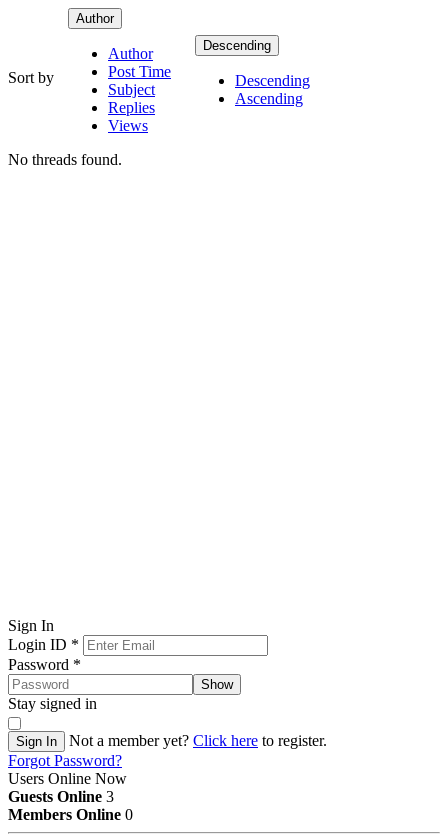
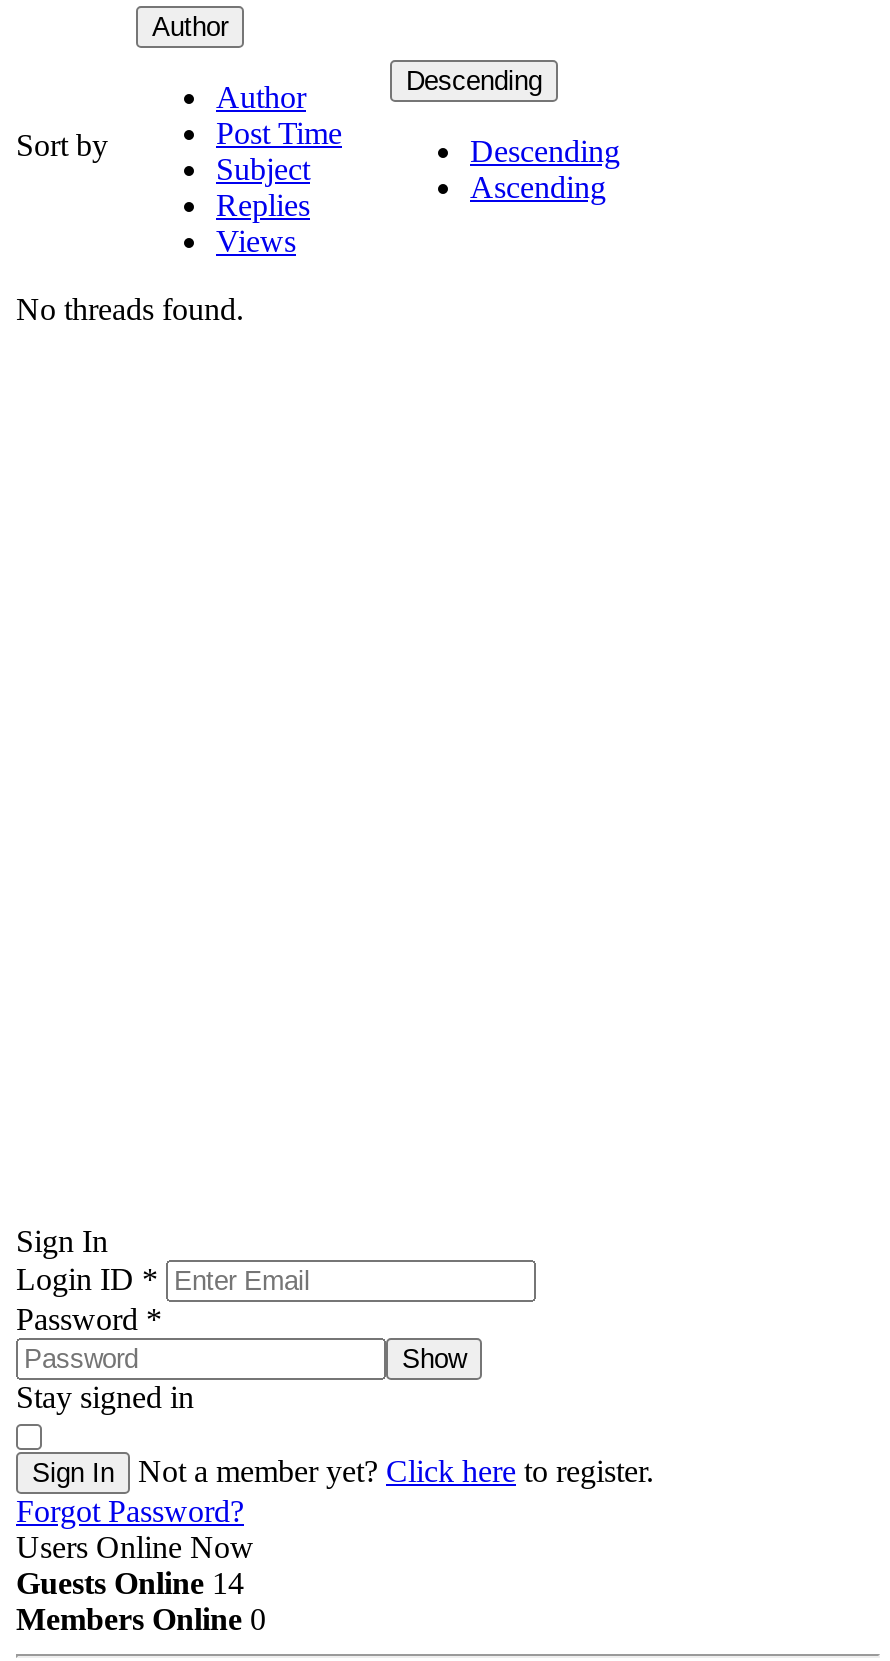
[8,788,114,805] Guests Online 3 -> [16,1566,244,1600] Guests Online 14

